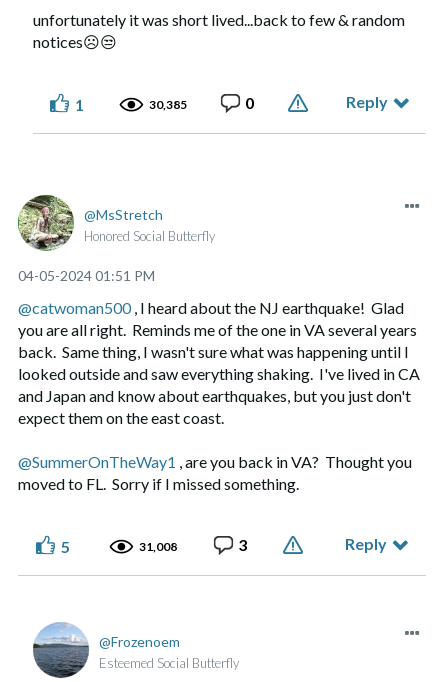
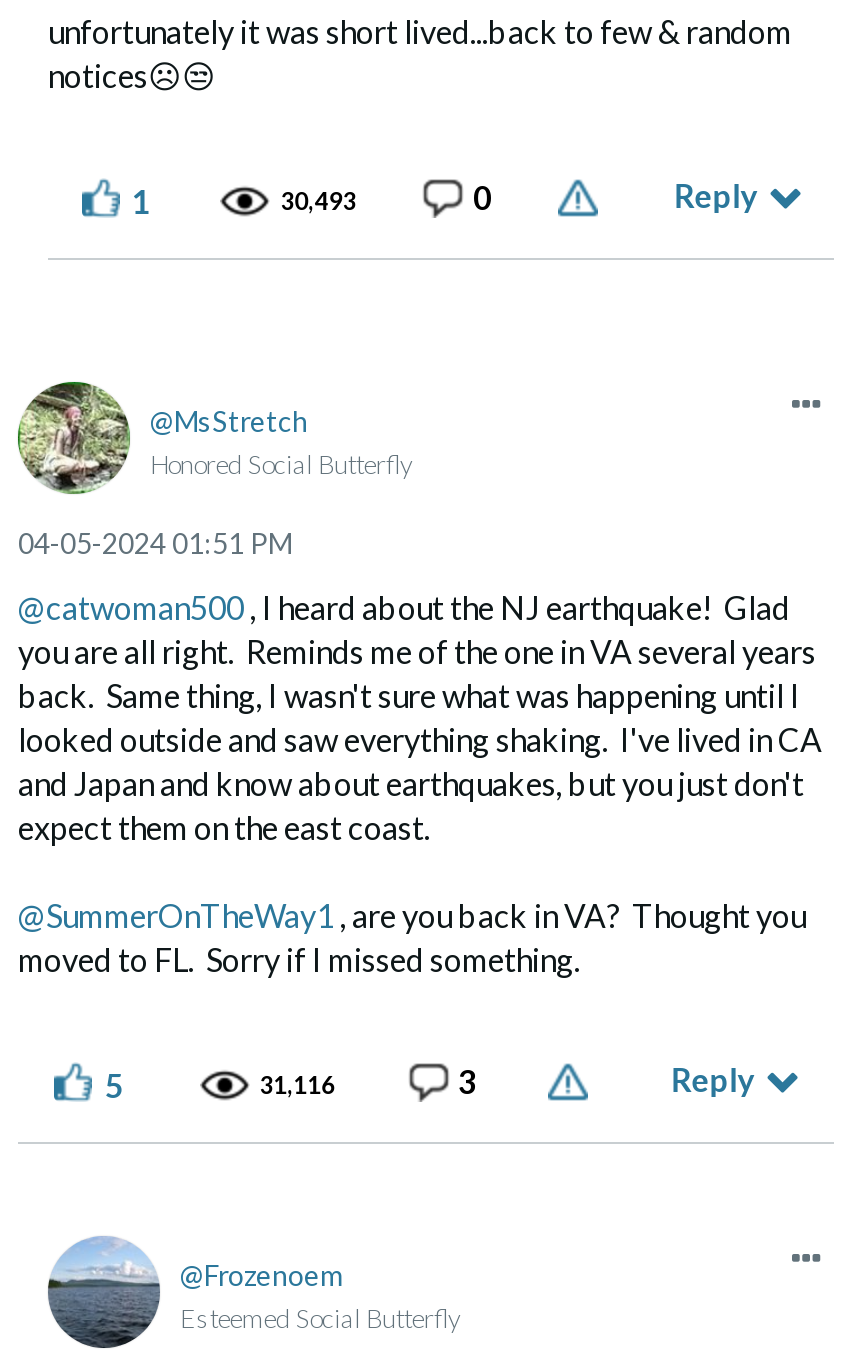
[149,97,187,112] 30,385 -> [280,185,356,215] 30,493
[139,539,177,554] 31,008 -> [259,1069,335,1099] 31,116

